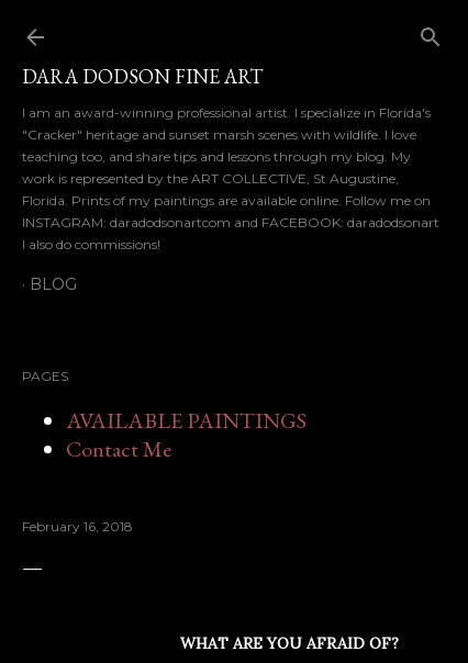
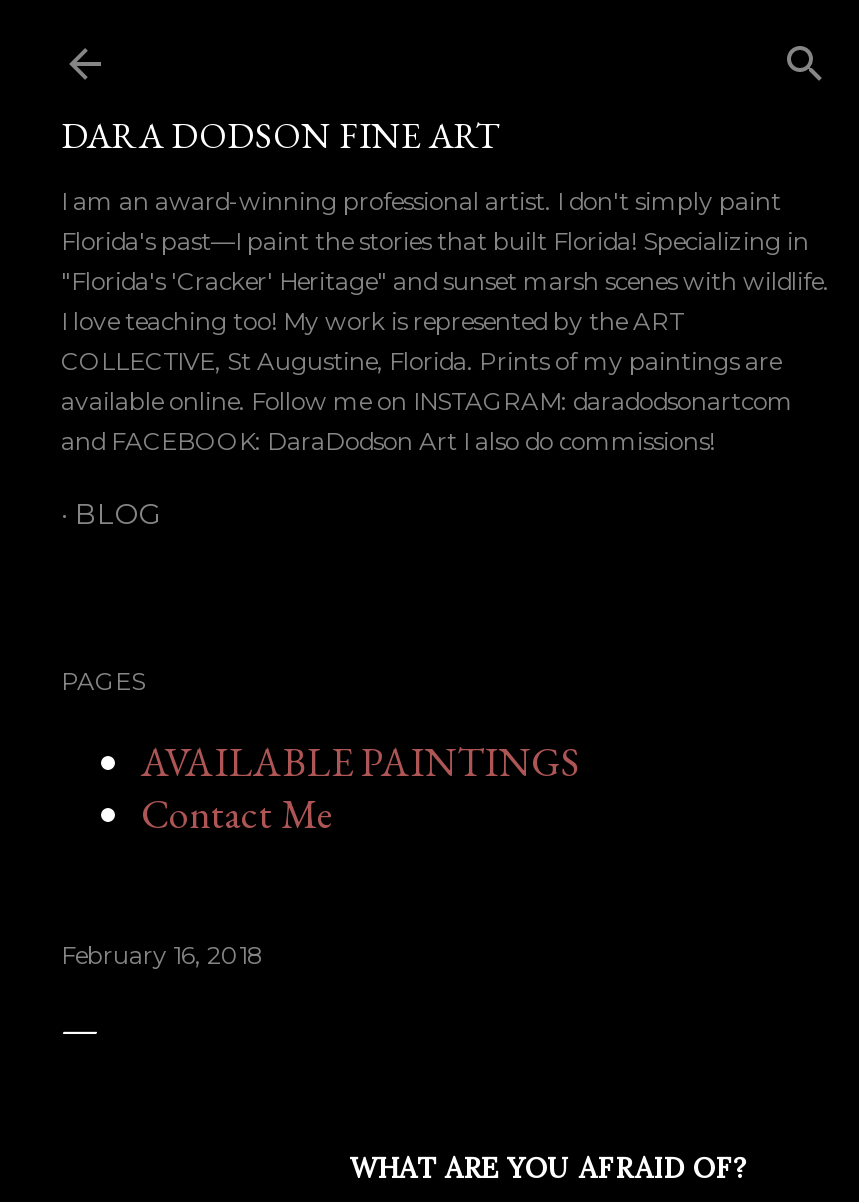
[22,104,439,252] I am an award-winning professional artist. I specialize in Florida's | "Cracker" heritage and sunset marsh scenes with wildlife. I love | teaching too, and share tips and lessons through my blog. My | work is represented by the ART COLLECTIVE, St Augustine, | Florida. Prints of my paintings are available online. Follow me on | INSTAGRAM: daradodsonartcom and FACEBOOK: daradodsonart | I also do commissions! -> [61,186,829,456] I am an award-winning professional artist. I don't simply paint | Florida's past—I paint the stories that built Florida! Specializing in | "Florida's 'Cracker' Heritage" and sunset marsh scenes with wildlife. | I love teaching too! My work is represented by the ART | COLLECTIVE, St Augustine, Florida. Prints of my paintings are | available online. Follow me on INSTAGRAM: daradodsonartcom | and FACEBOOK: DaraDodson Art I also do commissions!

